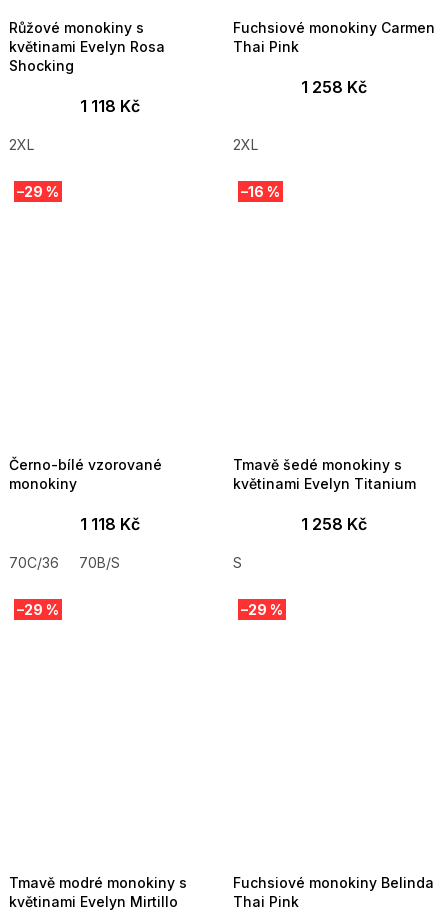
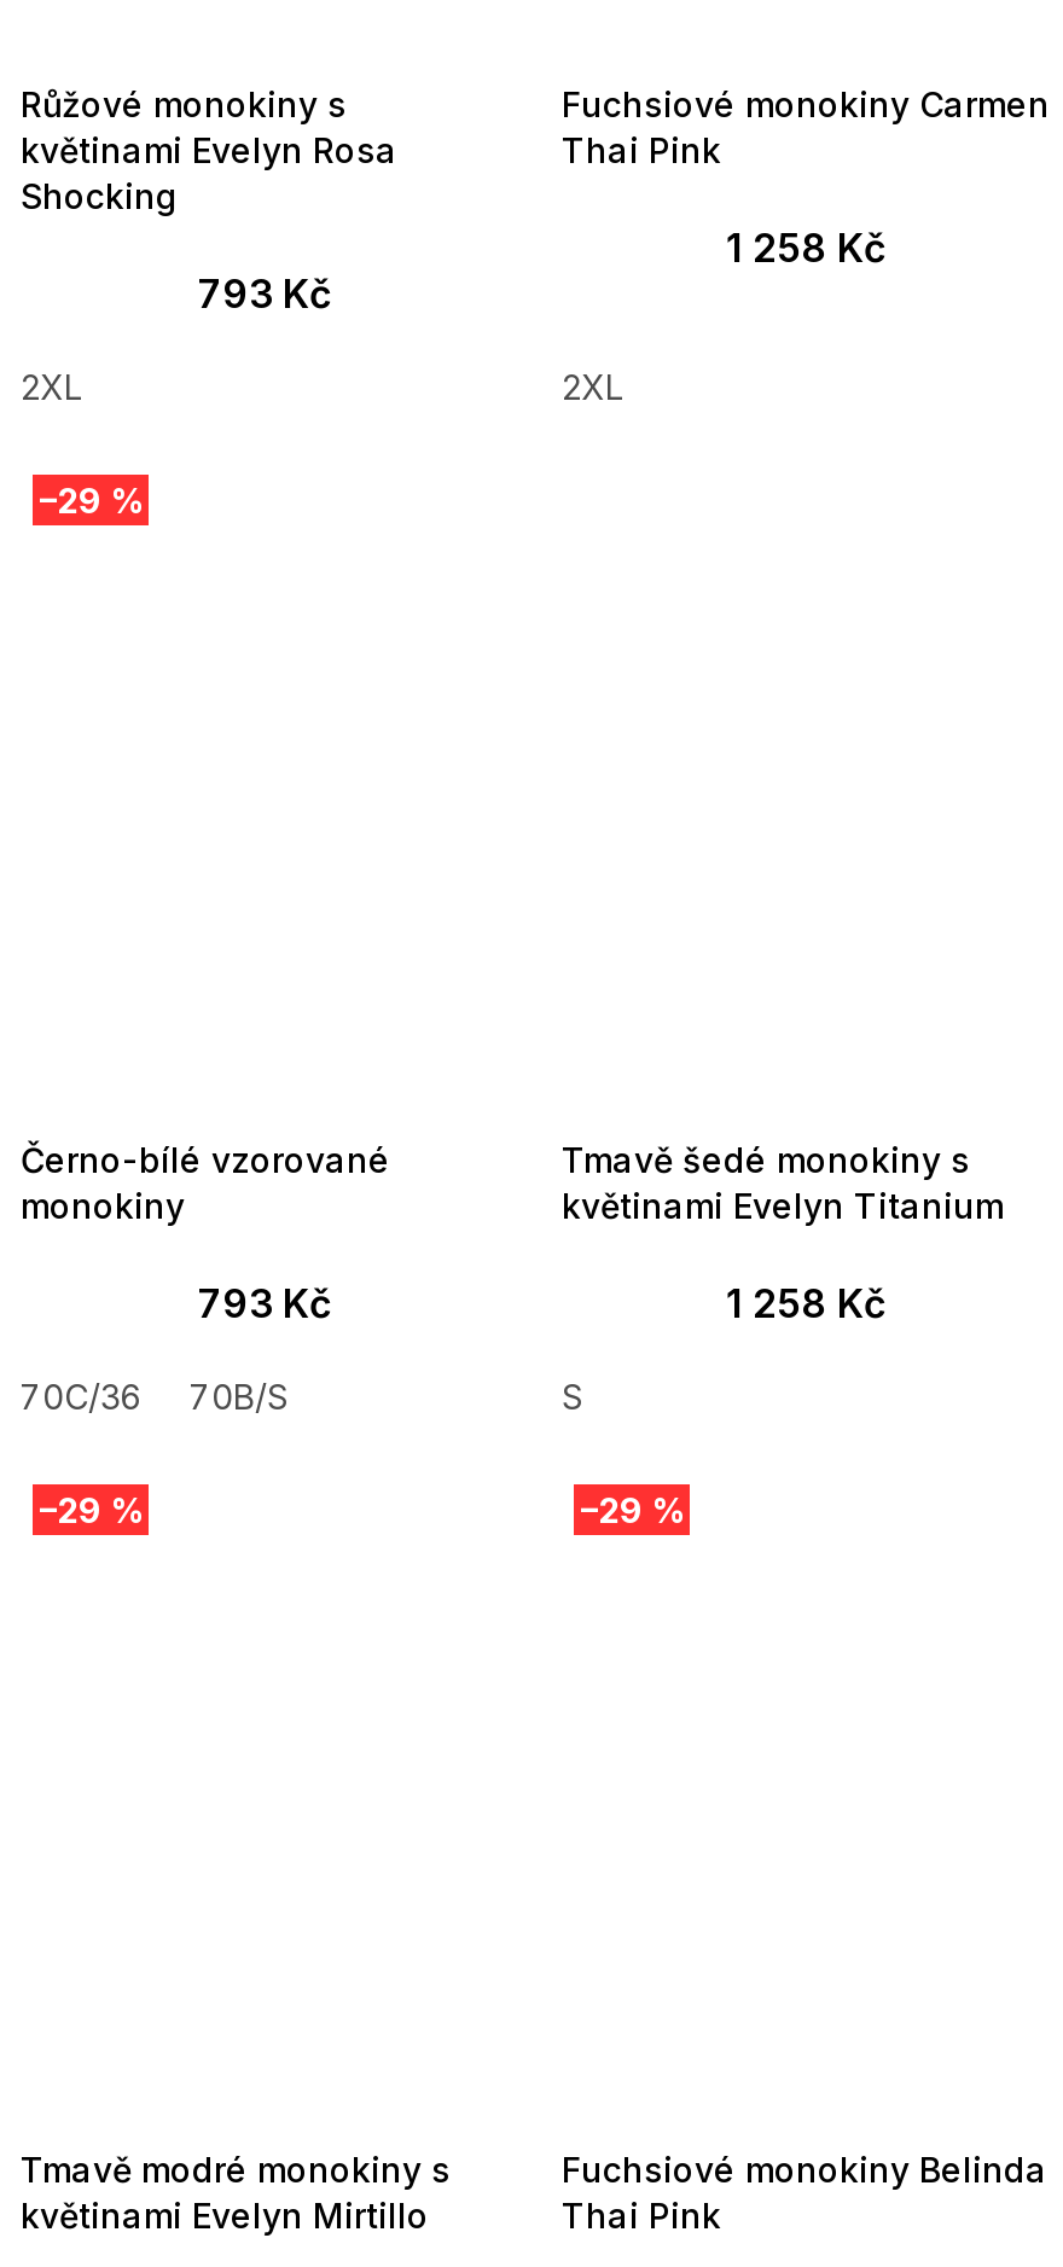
[80,96,140,116] 1 118 Kč -> [198,269,331,317] 793 Kč
[241,183,280,200] –16 % -> none
[80,514,140,534] 1 118 Kč -> [198,1279,331,1328] 793 Kč

